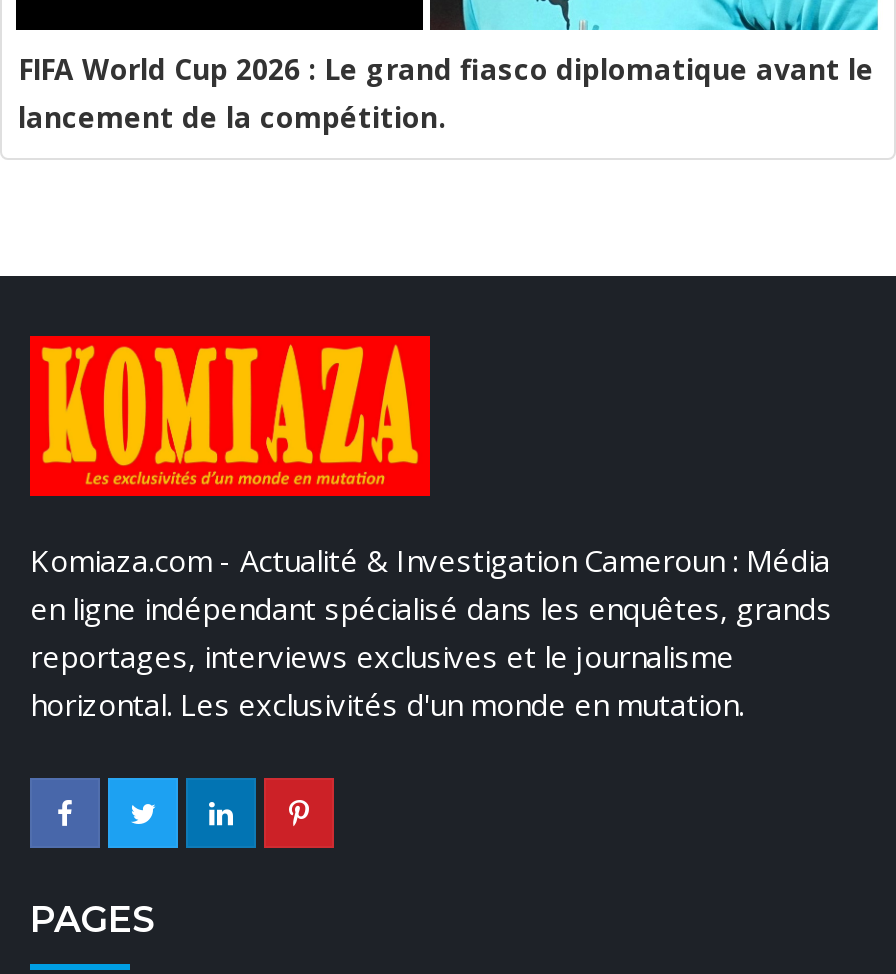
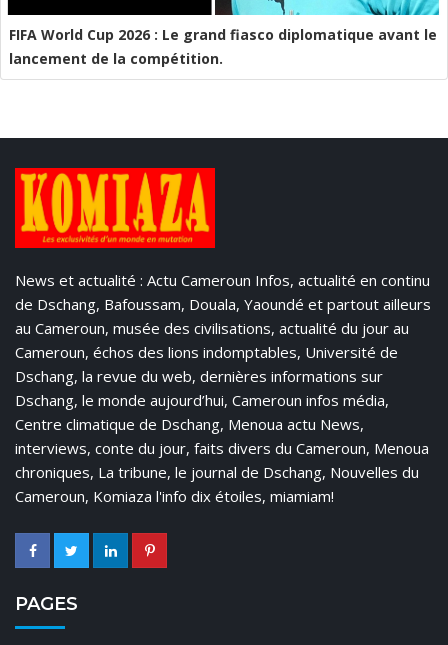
[30,540,832,724] Komiaza.com - Actualité & Investigation Cameroun : Média | en ligne indépendant spécialisé dans les enquêtes, grands | reportages, interviews exclusives et le journalisme | horizontal. Les exclusivités d'un monde en mutation. -> [15,270,431,506] News et actualité : Actu Cameroun Infos, actualité en continu | de Dschang, Bafoussam, Douala, Yaoundé et partout ailleurs | au Cameroun, musée des civilisations, actualité du jour au | Cameroun, échos des lions indomptables, Université de | Dschang, la revue du web, dernières informations sur | Dschang, le monde aujourd’hui, Cameroun infos média, | Centre climatique de Dschang, Menoua actu News, | interviews, conte du jour, faits divers du Cameroun, Menoua | chroniques, La tribune, le journal de Dschang, Nouvelles du | Cameroun, Komiaza l'info dix étoiles, miamiam!

